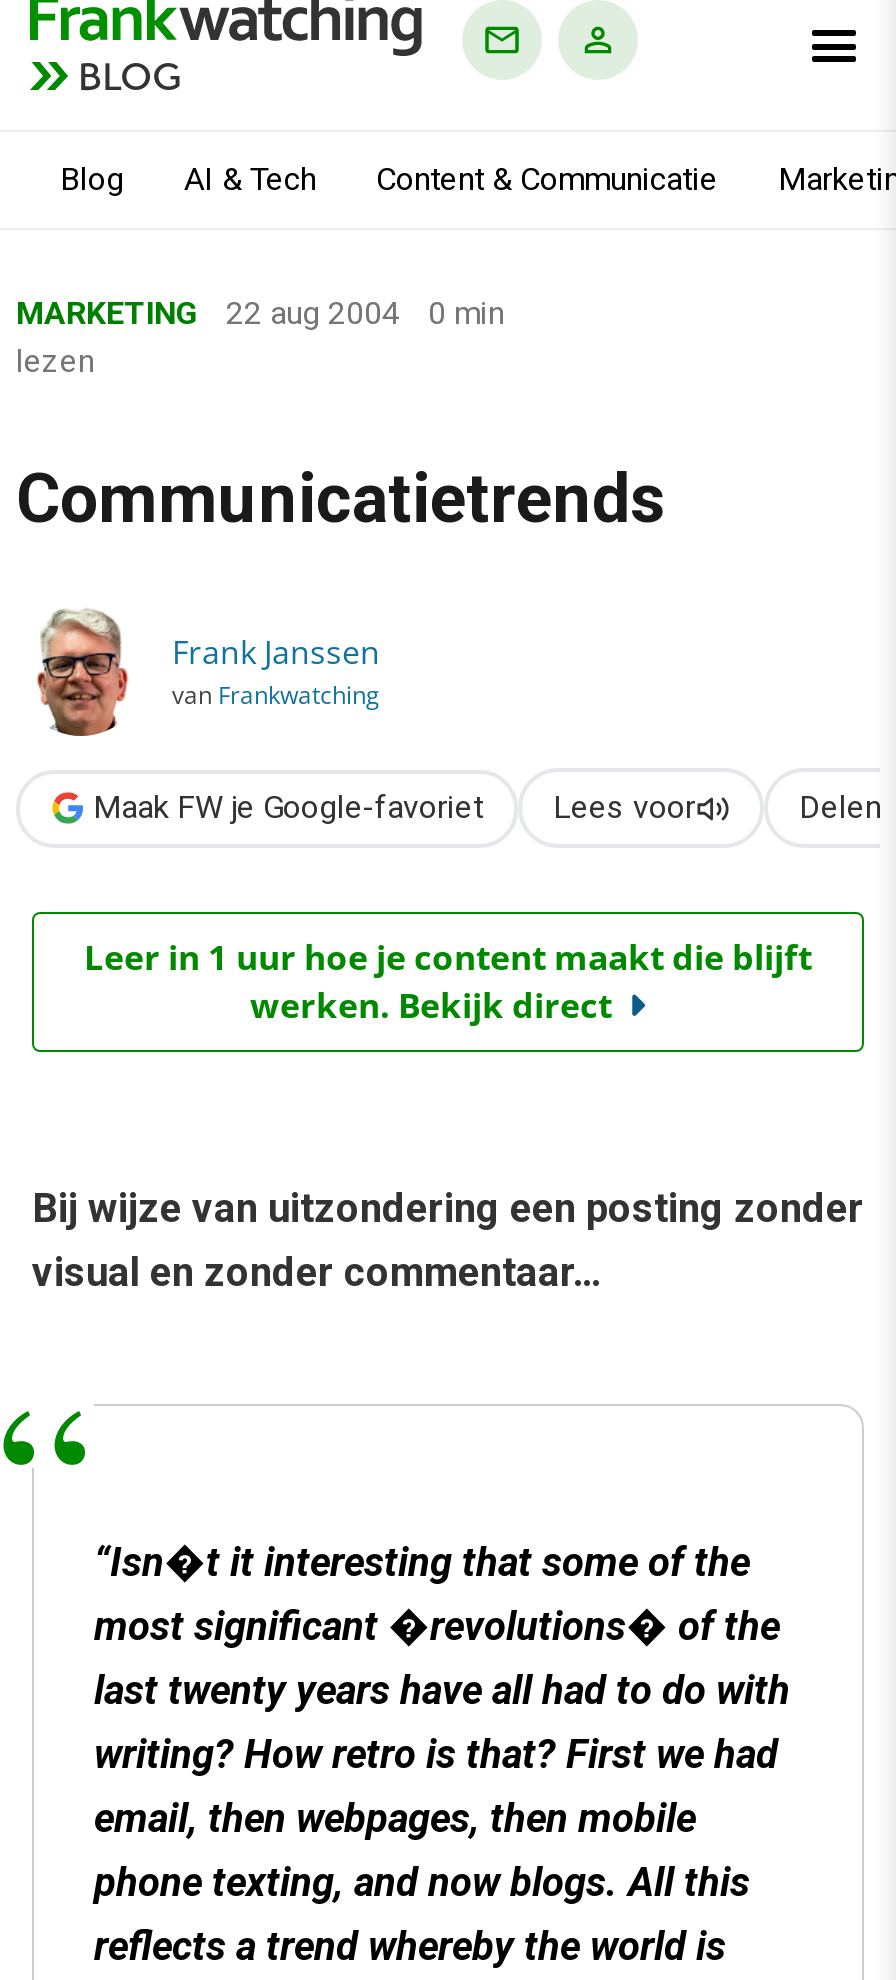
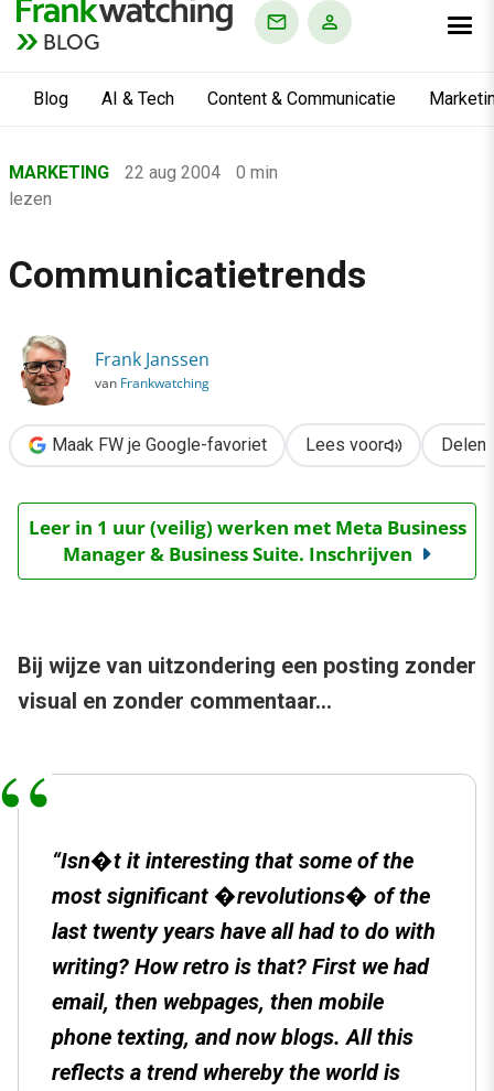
[84,935,812,1029] Leer in 1 uur hoe je content maakt die blijft | werken. Bekijk direct -> [28,515,466,567] Leer in 1 uur (veilig) werken met Meta Business | Manager & Business Suite. Inschrijven

